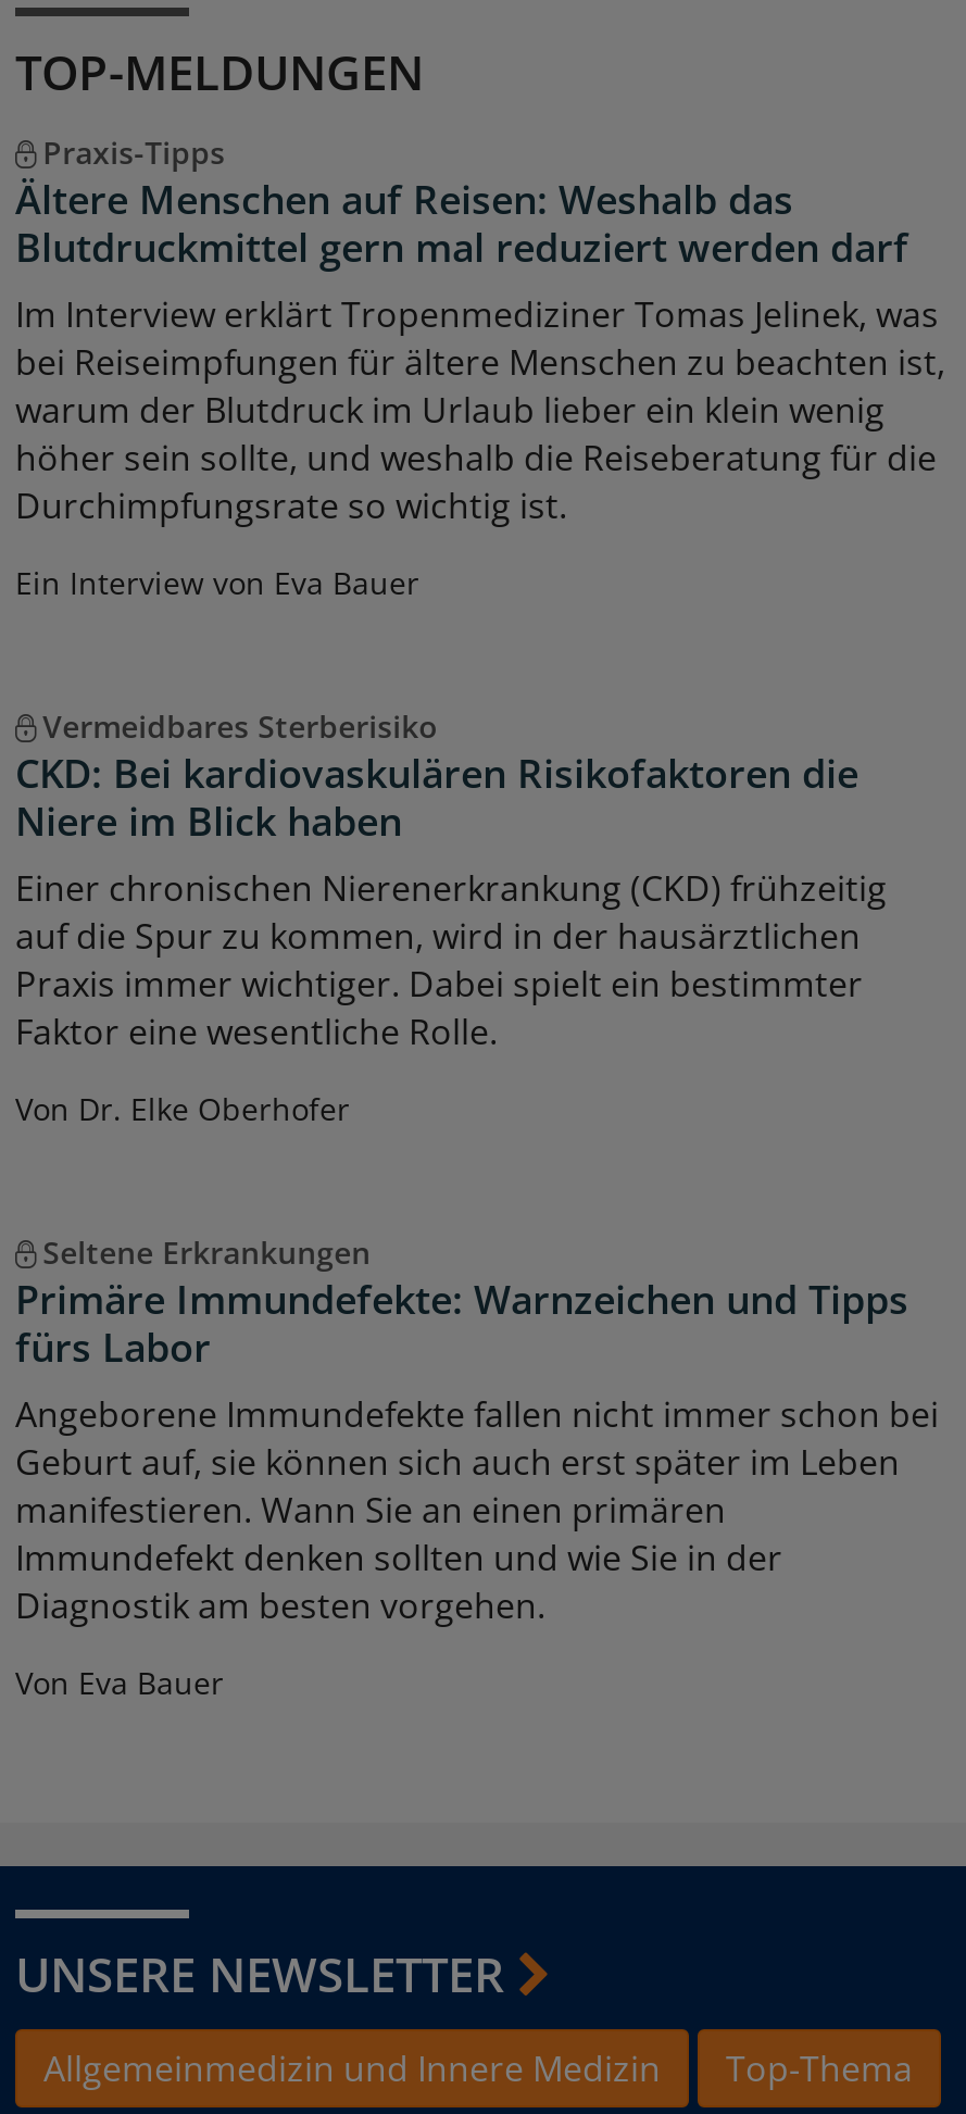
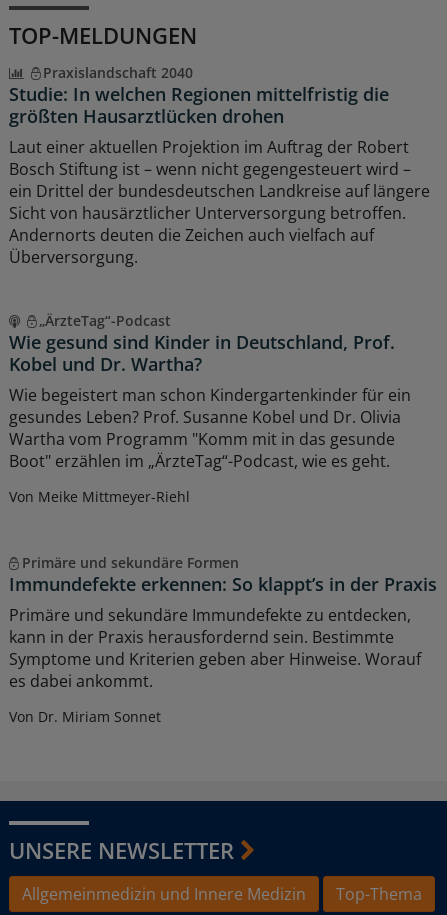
[15,130,945,1702] Praxis-Tipps | Ältere Menschen auf Reisen: Weshalb das | Blutdruckmittel gern mal reduziert werden darf | Im Interview erklärt Tropenmediziner Tomas Jelinek, was | bei Reiseimpfungen für ältere Menschen zu beachten ist, | warum der Blutdruck im Urlaub lieber ein klein wenig | höher sein sollte, und weshalb die Reiseberatung für die | Durchimpfungsrate so wichtig ist. | Ein Interview von Eva Bauer | Vermeidbares Sterberisiko | CKD: Bei kardiovaskulären Risikofaktoren die | Niere im Blick haben | Einer chronischen Nierenerkrankung (CKD) frühzeitig | auf die Spur zu kommen, wird in der hausärztlichen | Praxis immer wichtiger. Dabei spielt ein bestimmter | Faktor eine wesentliche Rolle. | Von Dr. Elke Oberhofer | Seltene Erkrankungen | Primäre Immundefekte: Warnzeichen und Tipps | fürs Labor | Angeborene Immundefekte fallen nicht immer schon bei | Geburt auf, sie können sich auch erst später im Leben | manifestieren. Wann Sie an einen primären | Immundefekt denken sollten und wie Sie in der | Diagnostik am besten vorgehen. | Von Eva Bauer -> [9,63,437,726] Praxislandschaft 2040 | Studie: In welchen Regionen mittelfristig die | größten Hausarztlücken drohen | Laut einer aktuellen Projektion im Auftrag der Robert | Bosch Stiftung ist – wenn nicht gegengesteuert wird – | ein Drittel der bundesdeutschen Landkreise auf längere | Sicht von hausärztlicher Unterversorgung betroffen. | Andernorts deuten die Zeichen auch vielfach auf | Überversorgung. | „ÄrzteTag“-Podcast | Wie gesund sind Kinder in Deutschland, Prof. | Kobel und Dr. Wartha? | Wie begeistert man schon Kindergartenkinder für ein | gesundes Leben? Prof. Susanne Kobel und Dr. Olivia | Wartha vom Programm "Komm mit in das gesunde | Boot" erzählen im „ÄrzteTag“-Podcast, wie es geht. | Von Meike Mittmeyer-Riehl | Primäre und sekundäre Formen | Immundefekte erkennen: So klappt’s in der Praxis | Primäre und sekundäre Immundefekte zu entdecken, | kann in der Praxis herausfordernd sein. Bestimmte | Symptome und Kriterien geben aber Hinweise. Worauf | es dabei ankommt. | Von Dr. Miriam Sonnet

